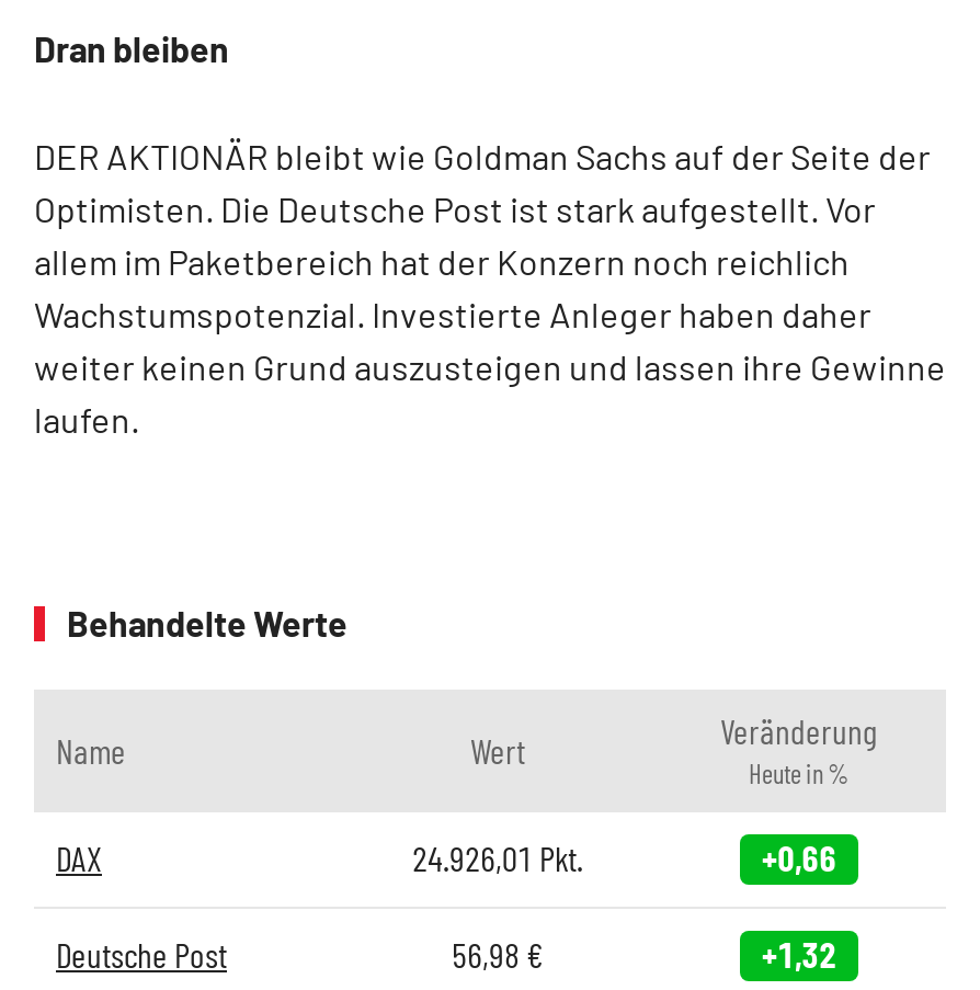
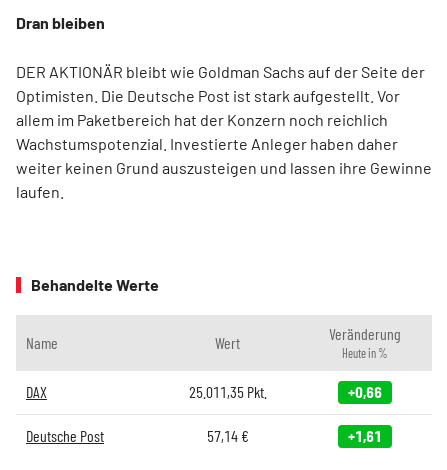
[412,837,583,879] 24.926,01 Pkt. -> [188,382,266,401] 25.011,35 Pkt.
[452,933,544,975] 56,98 € -> [206,426,248,445] 57,14 €
[762,933,836,975] +1,32 -> [348,426,382,445] +1,61

